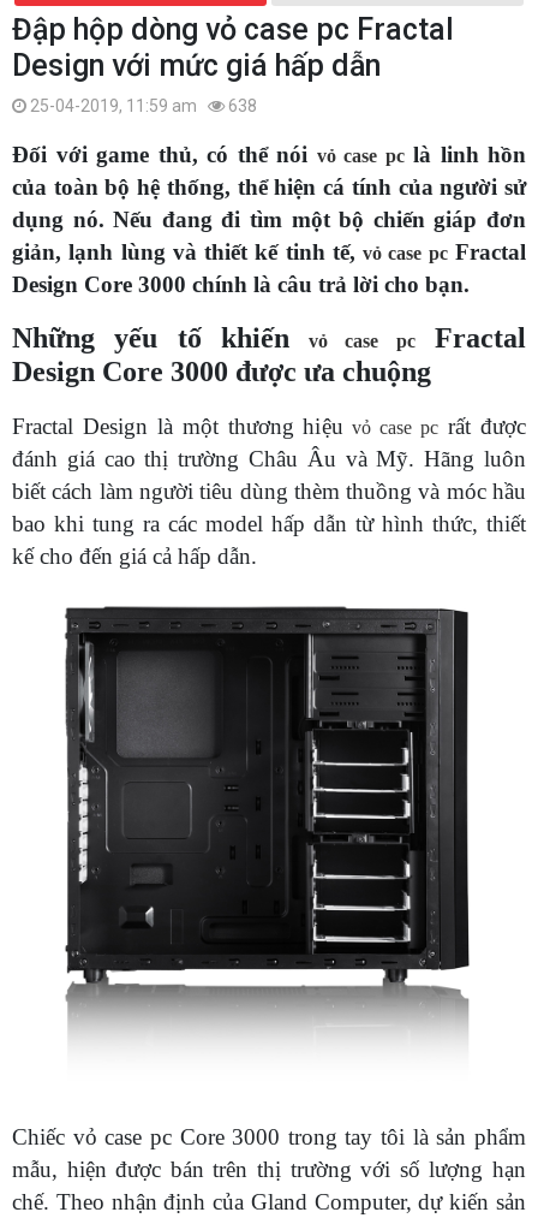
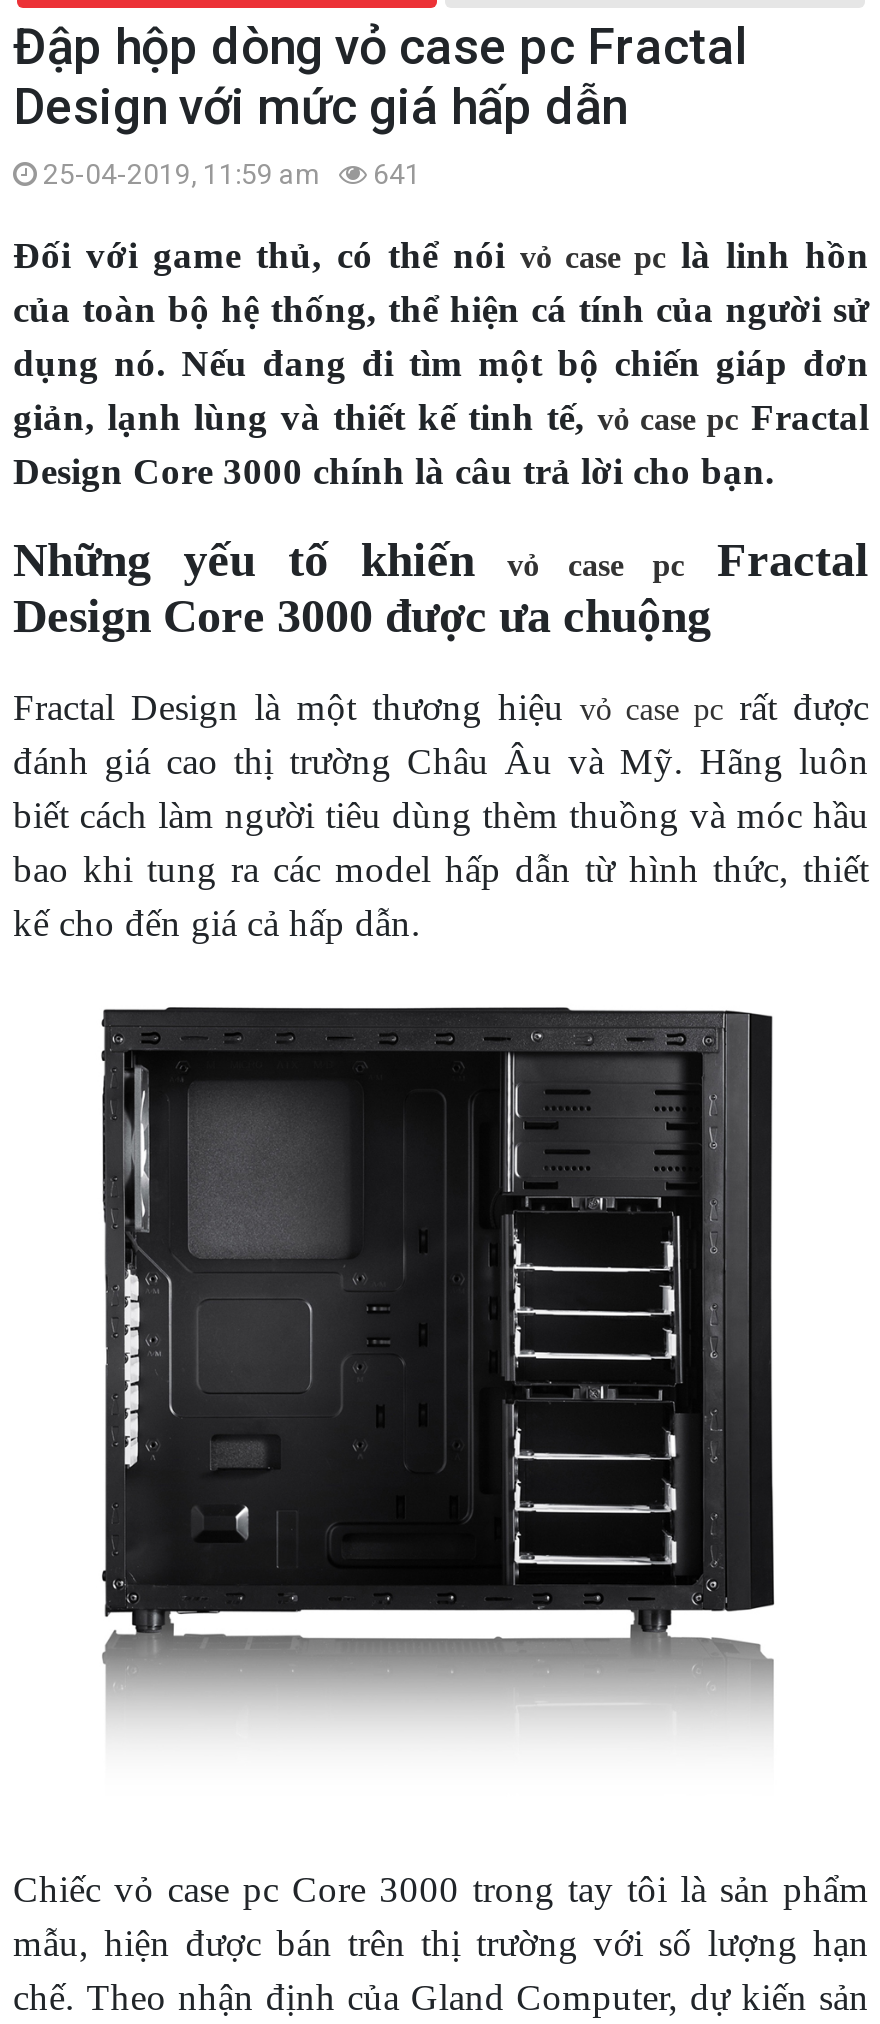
[26,96,257,115] 25-04-2019, 11:59 am 638 -> [37,158,421,190] 25-04-2019, 11:59 am 641

